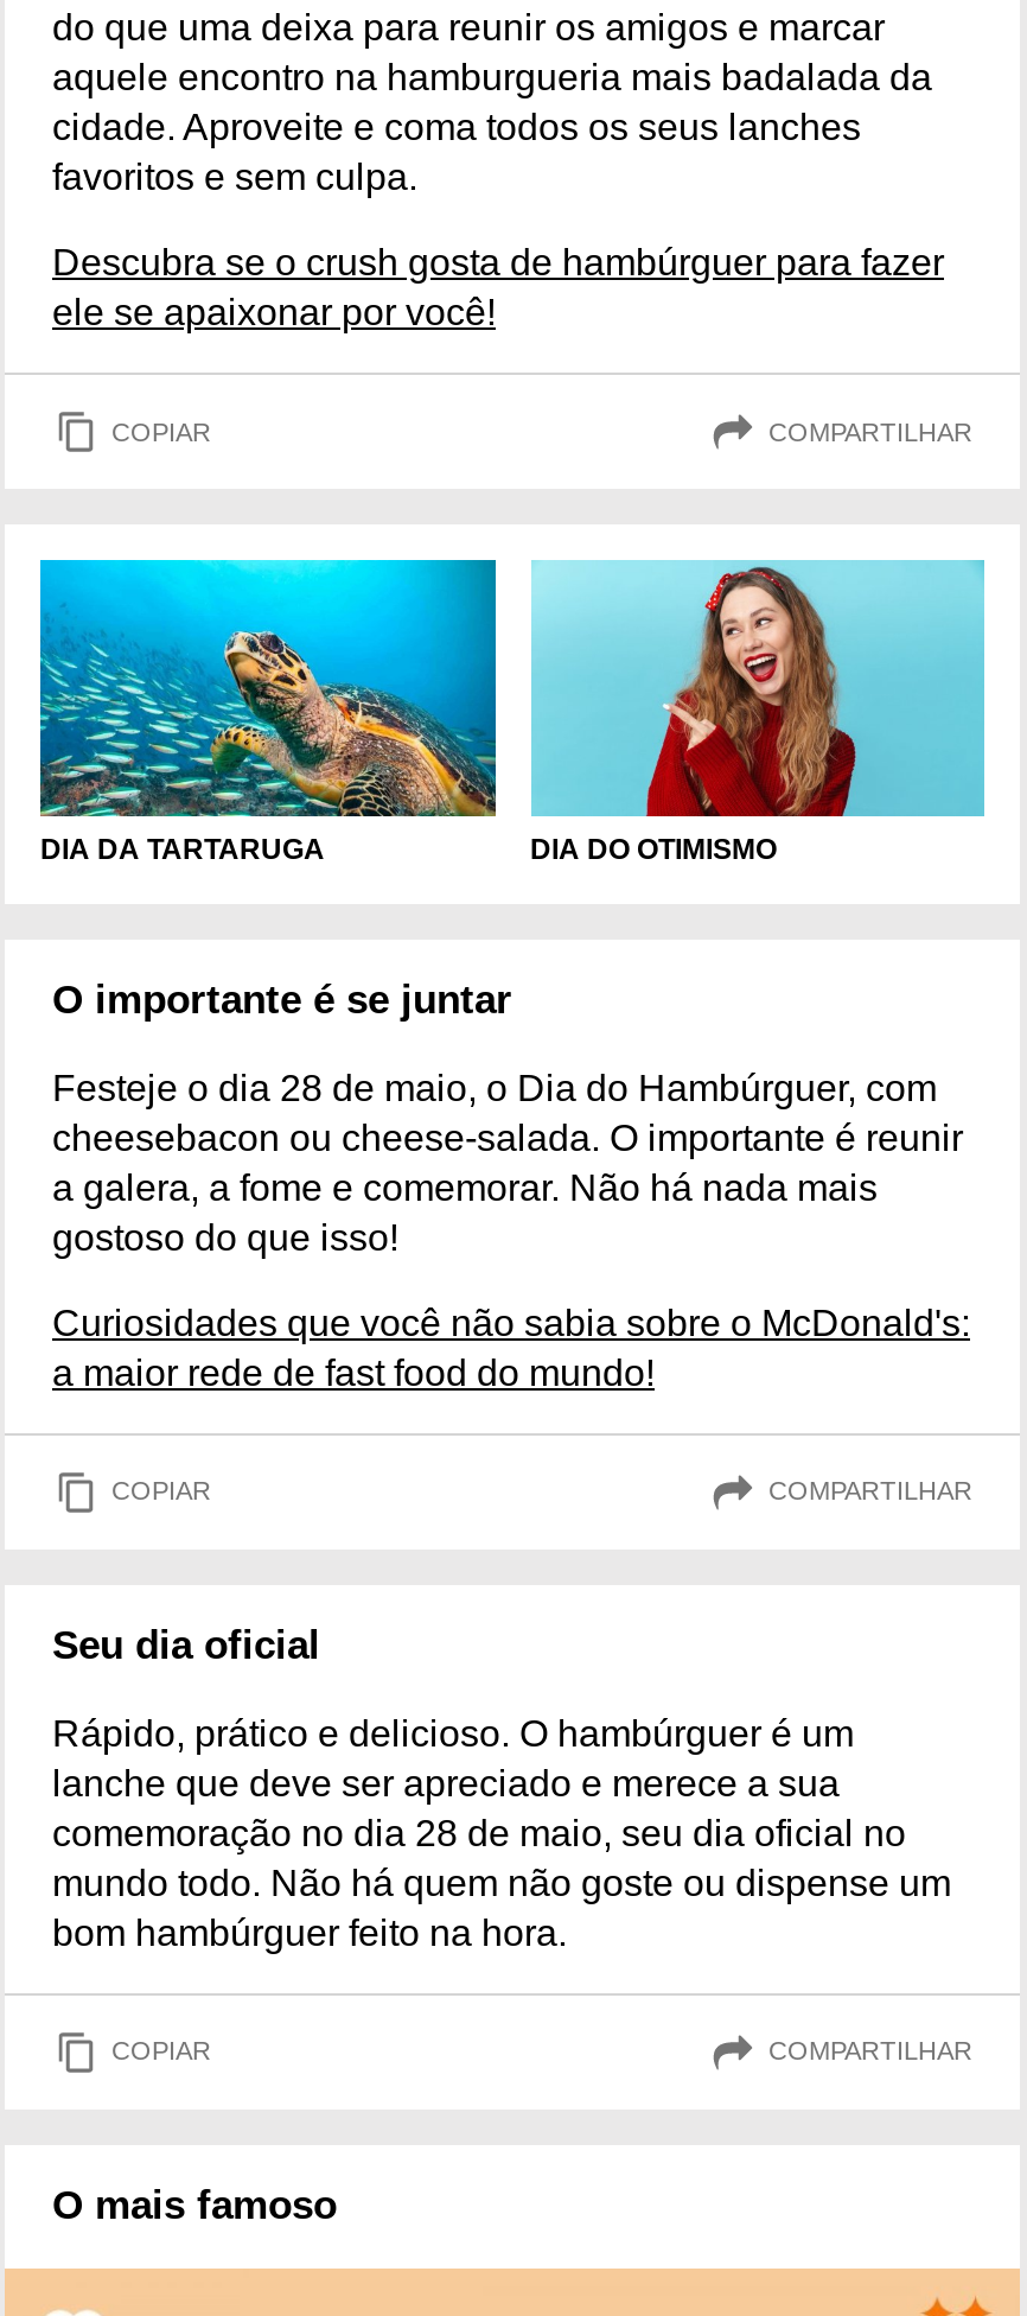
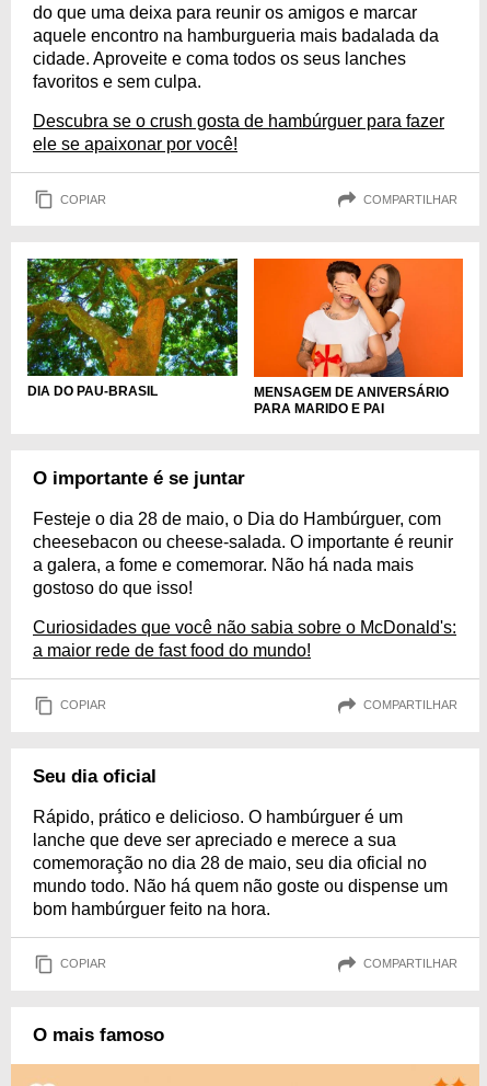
[38,558,777,865] [image] | DIA DA TARTARUGA | DIA DO OTIMISMO -> [26,258,448,416] [image] | DIA DO PAU-BRASIL | MENSAGEM DE ANIVERSÁRIO | PARA MARIDO E PAI
[529,558,987,778] [image] -> [253,258,464,376] [image]

